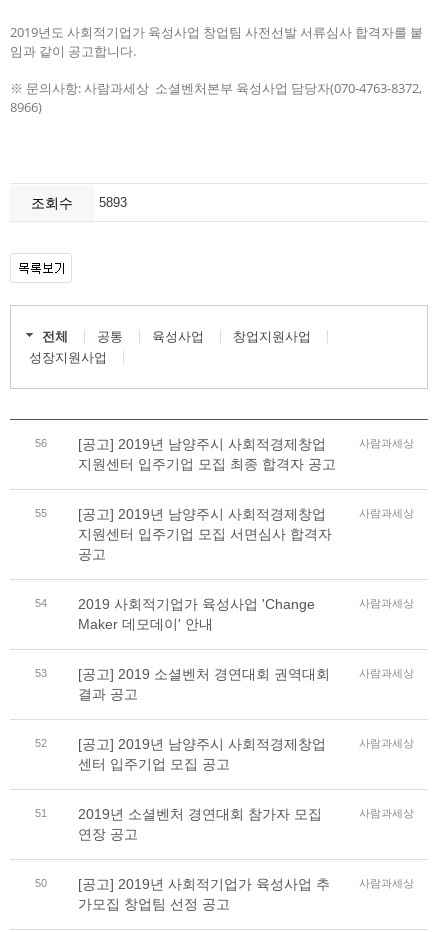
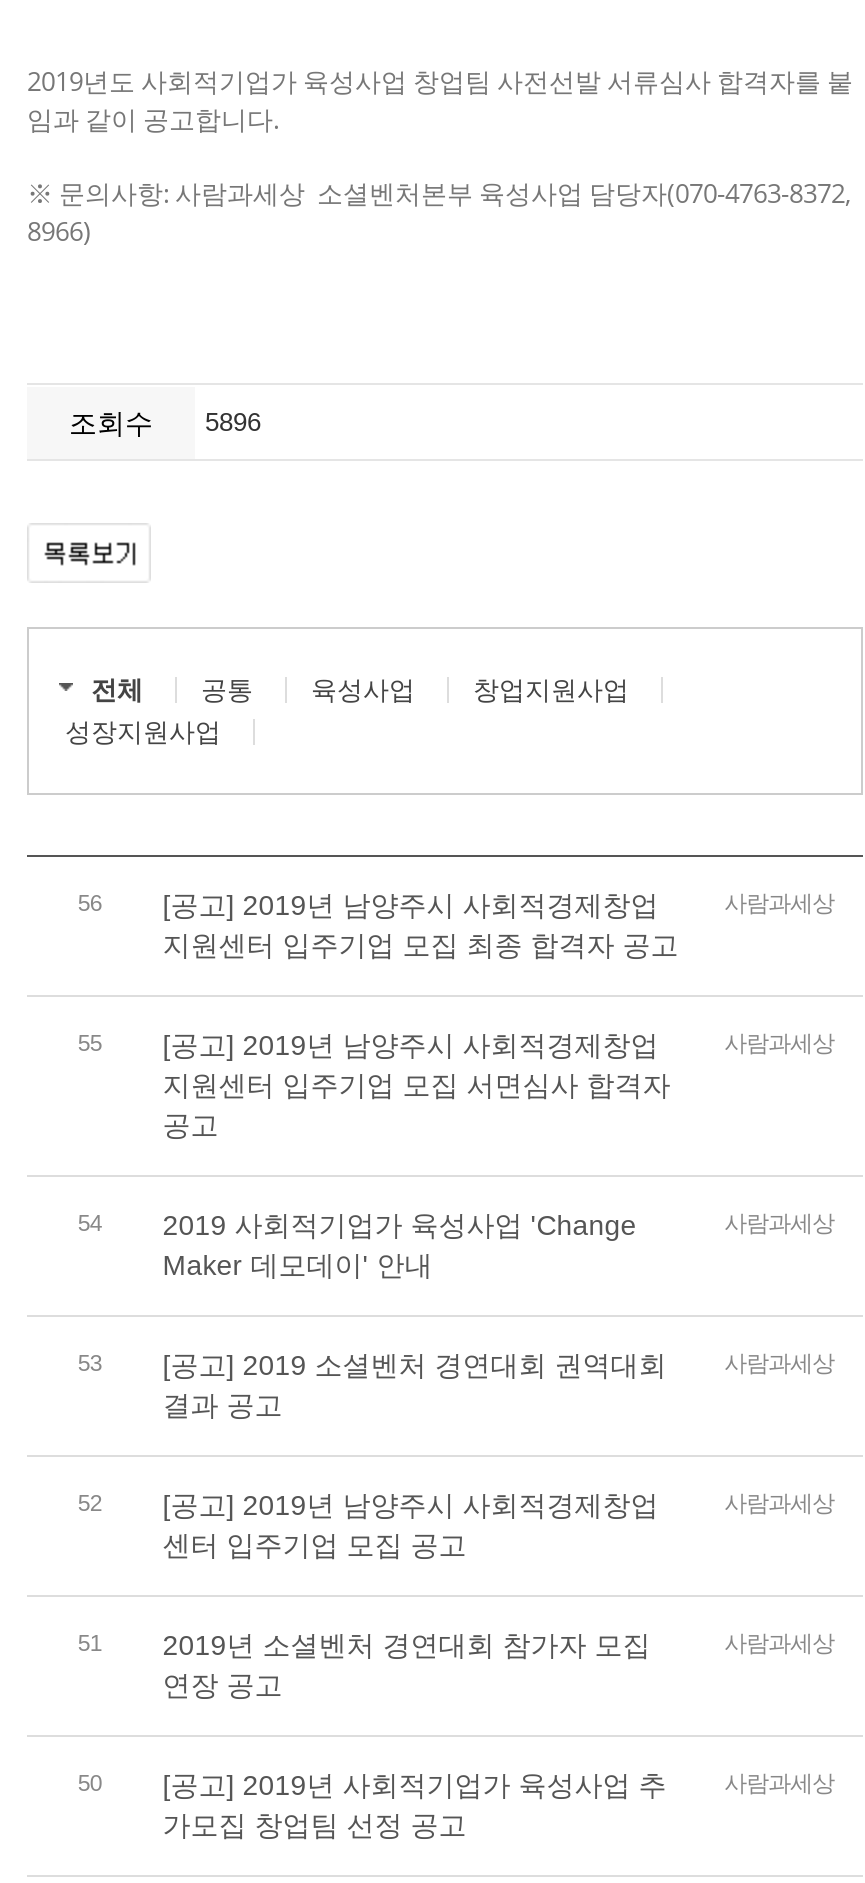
[31,195,127,211] 조회수 5893 -> [69,407,261,439] 조회수 5896

